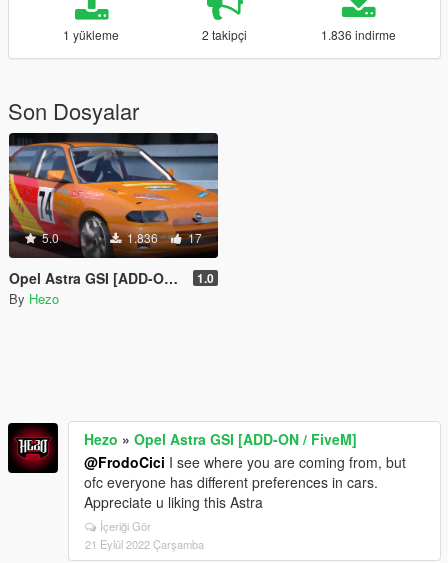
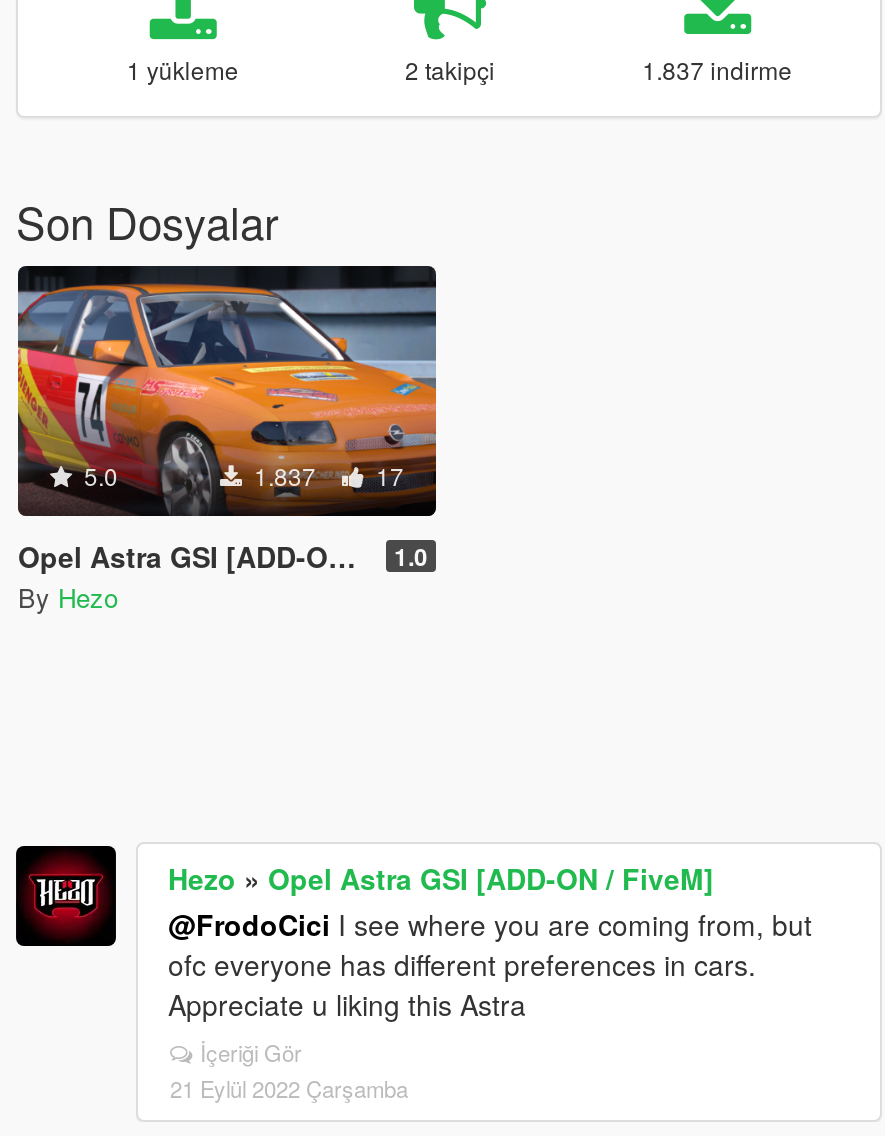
[321,26,396,43] 1.836 indirme -> [642,52,792,86] 1.837 indirme
[124,229,202,246] 1.836 17 -> [248,458,404,492] 1.837 17

